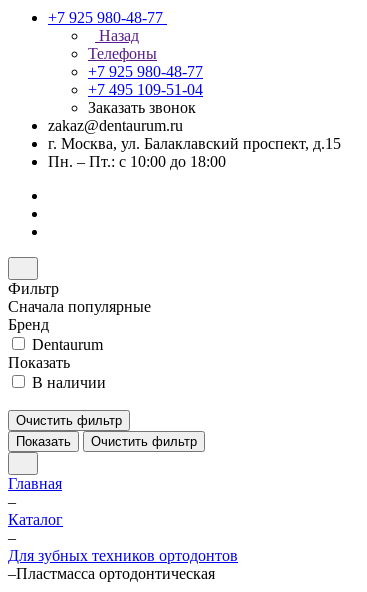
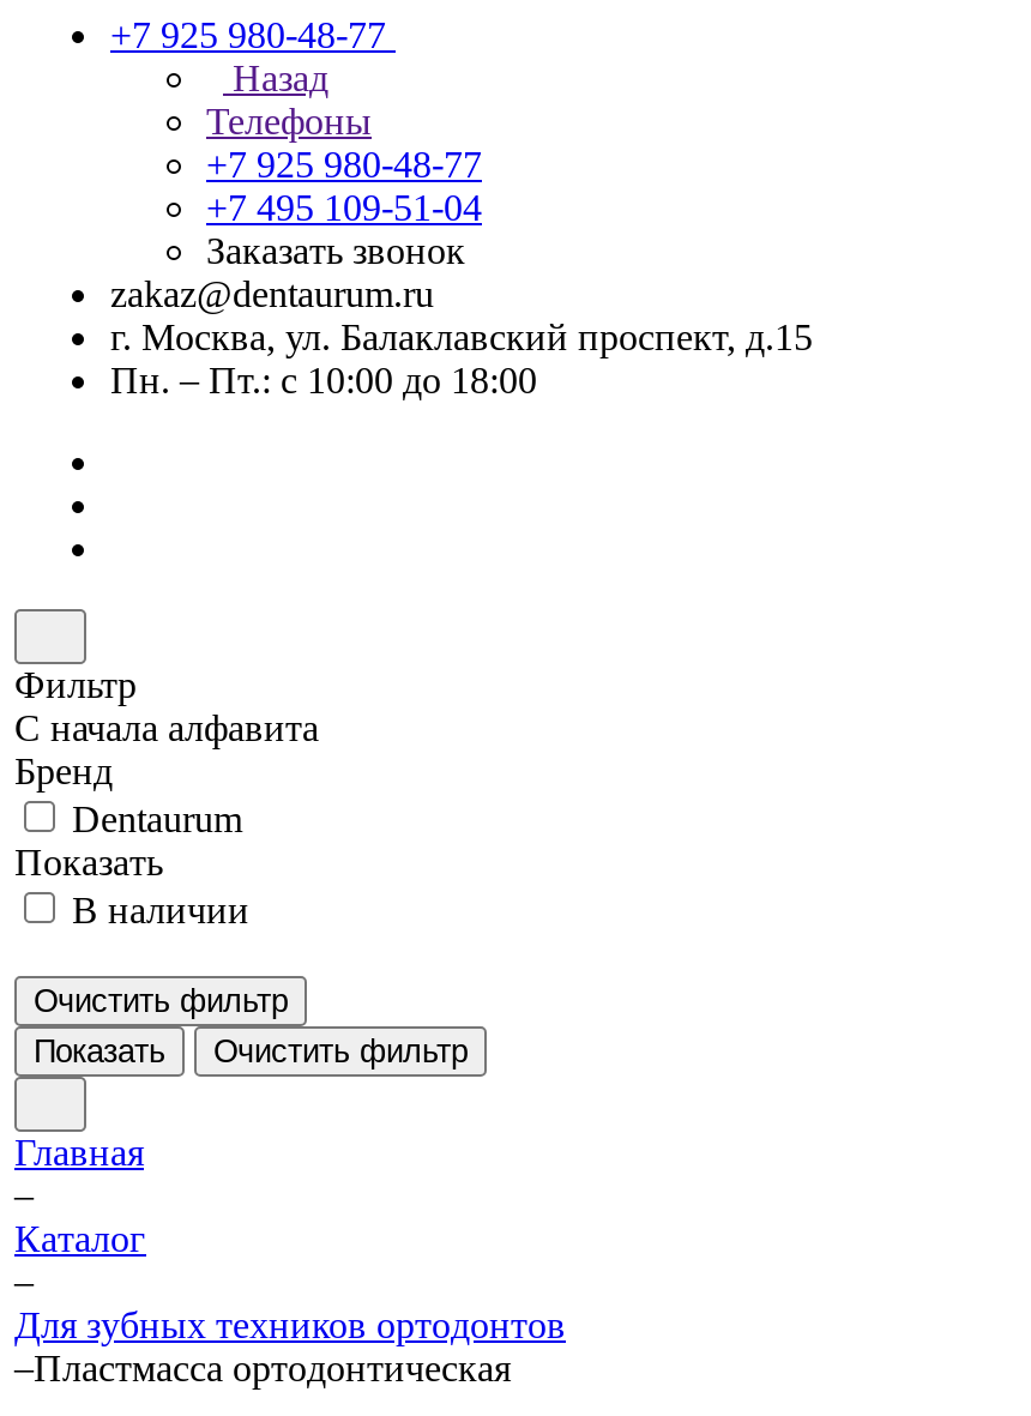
[8,298,151,315] Сначала популярные -> [14,707,319,748] С начала алфавита

